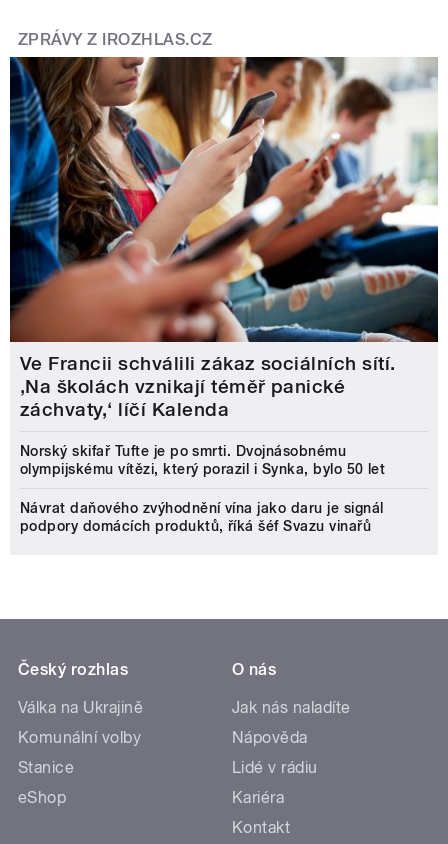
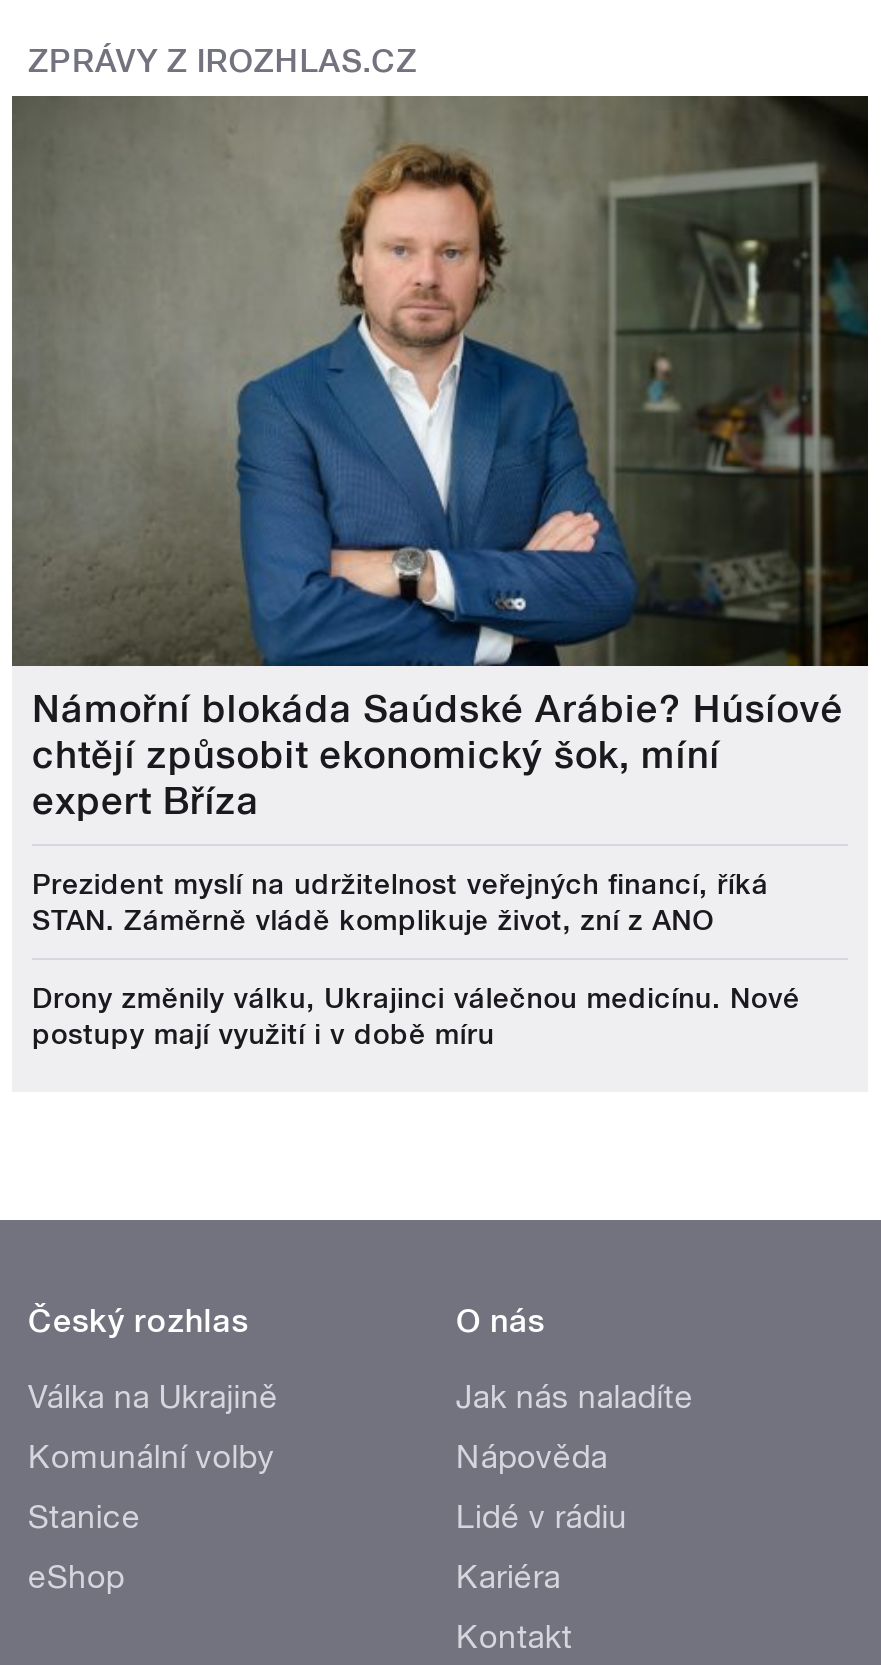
[9,56,439,421] [image] | Ve Francii schválili zákaz sociálních sítí. | ‚Na školách vznikají téměř panické | záchvaty,‘ líčí Kalenda -> [10,94,870,824] [image] | Námořní blokáda Saúdské Arábie? Húsíové | chtějí způsobit ekonomický šok, míní | expert Bříza
[20,443,385,477] Norský skifař Tufte je po smrti. Dvojnásobnému | olympijskému vítězi, který porazil i Synka, bylo 50 let -> [32,868,769,936] Prezident myslí na udržitelnost veřejných financí, říká | STAN. Záměrně vládě komplikuje život, zní z ANO
[20,500,383,534] Návrat daňového zvýhodnění vína jako daru je signál | podpory domácích produktů, říká šéf Svazu vinařů -> [32,982,800,1050] Drony změnily válku, Ukrajinci válečnou medicínu. Nové | postupy mají využití i v době míru

